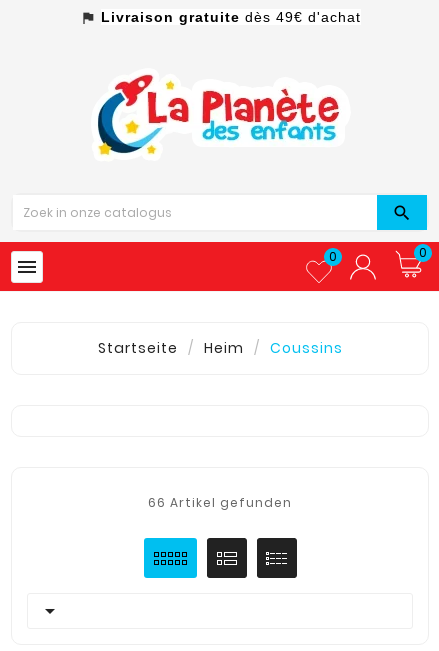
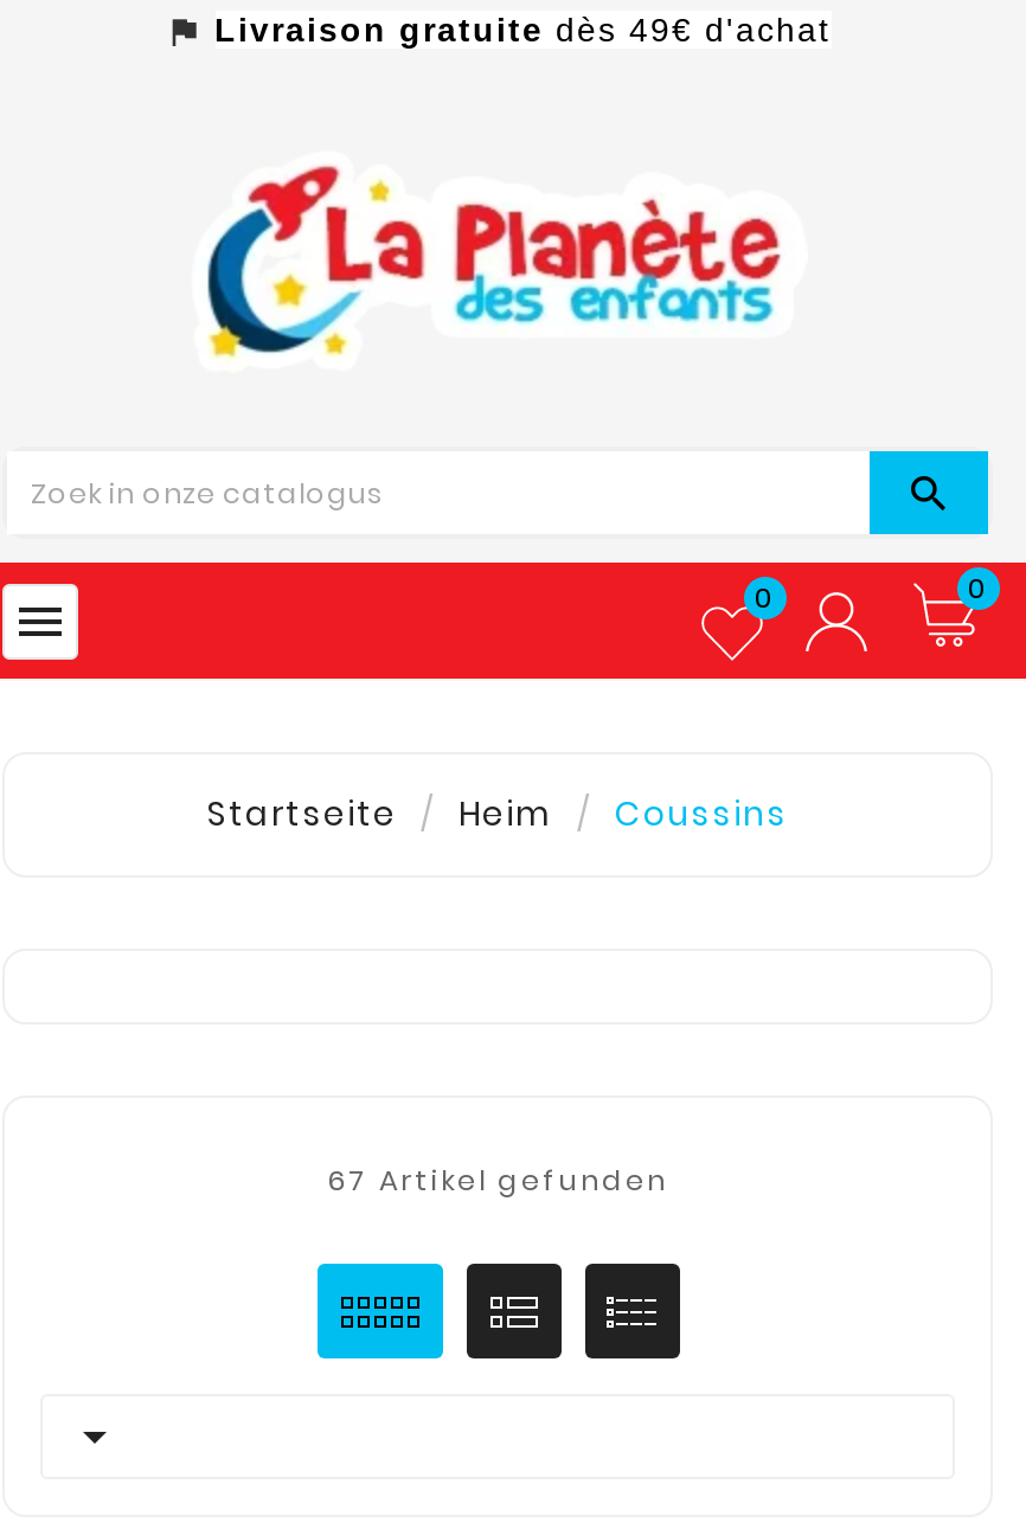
[148,494,292,511] 66 Artikel gefunden -> [327,1159,668,1200] 67 Artikel gefunden

